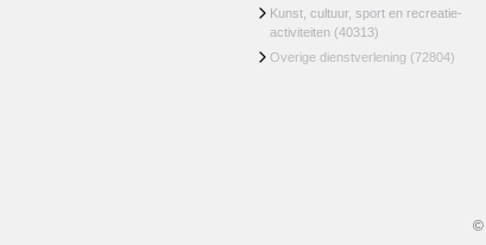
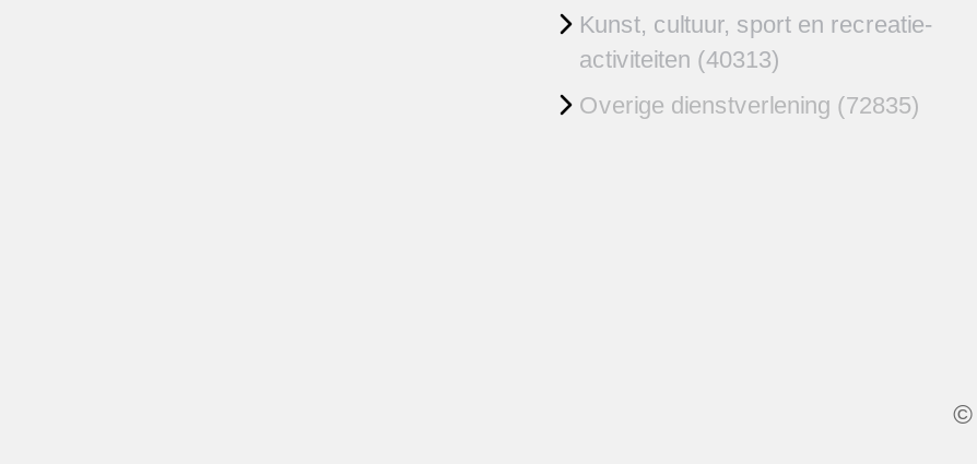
[270,50,455,65] Overige dienstverlening (72804) -> [579,92,920,119] Overige dienstverlening (72835)

